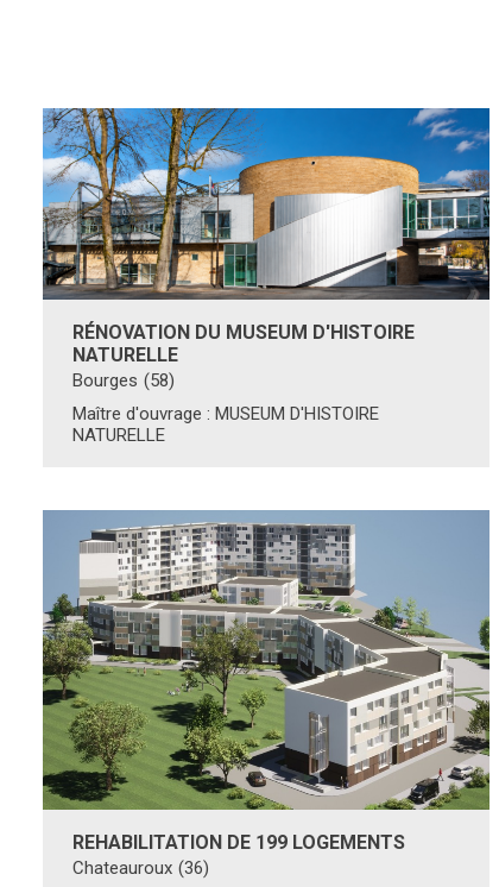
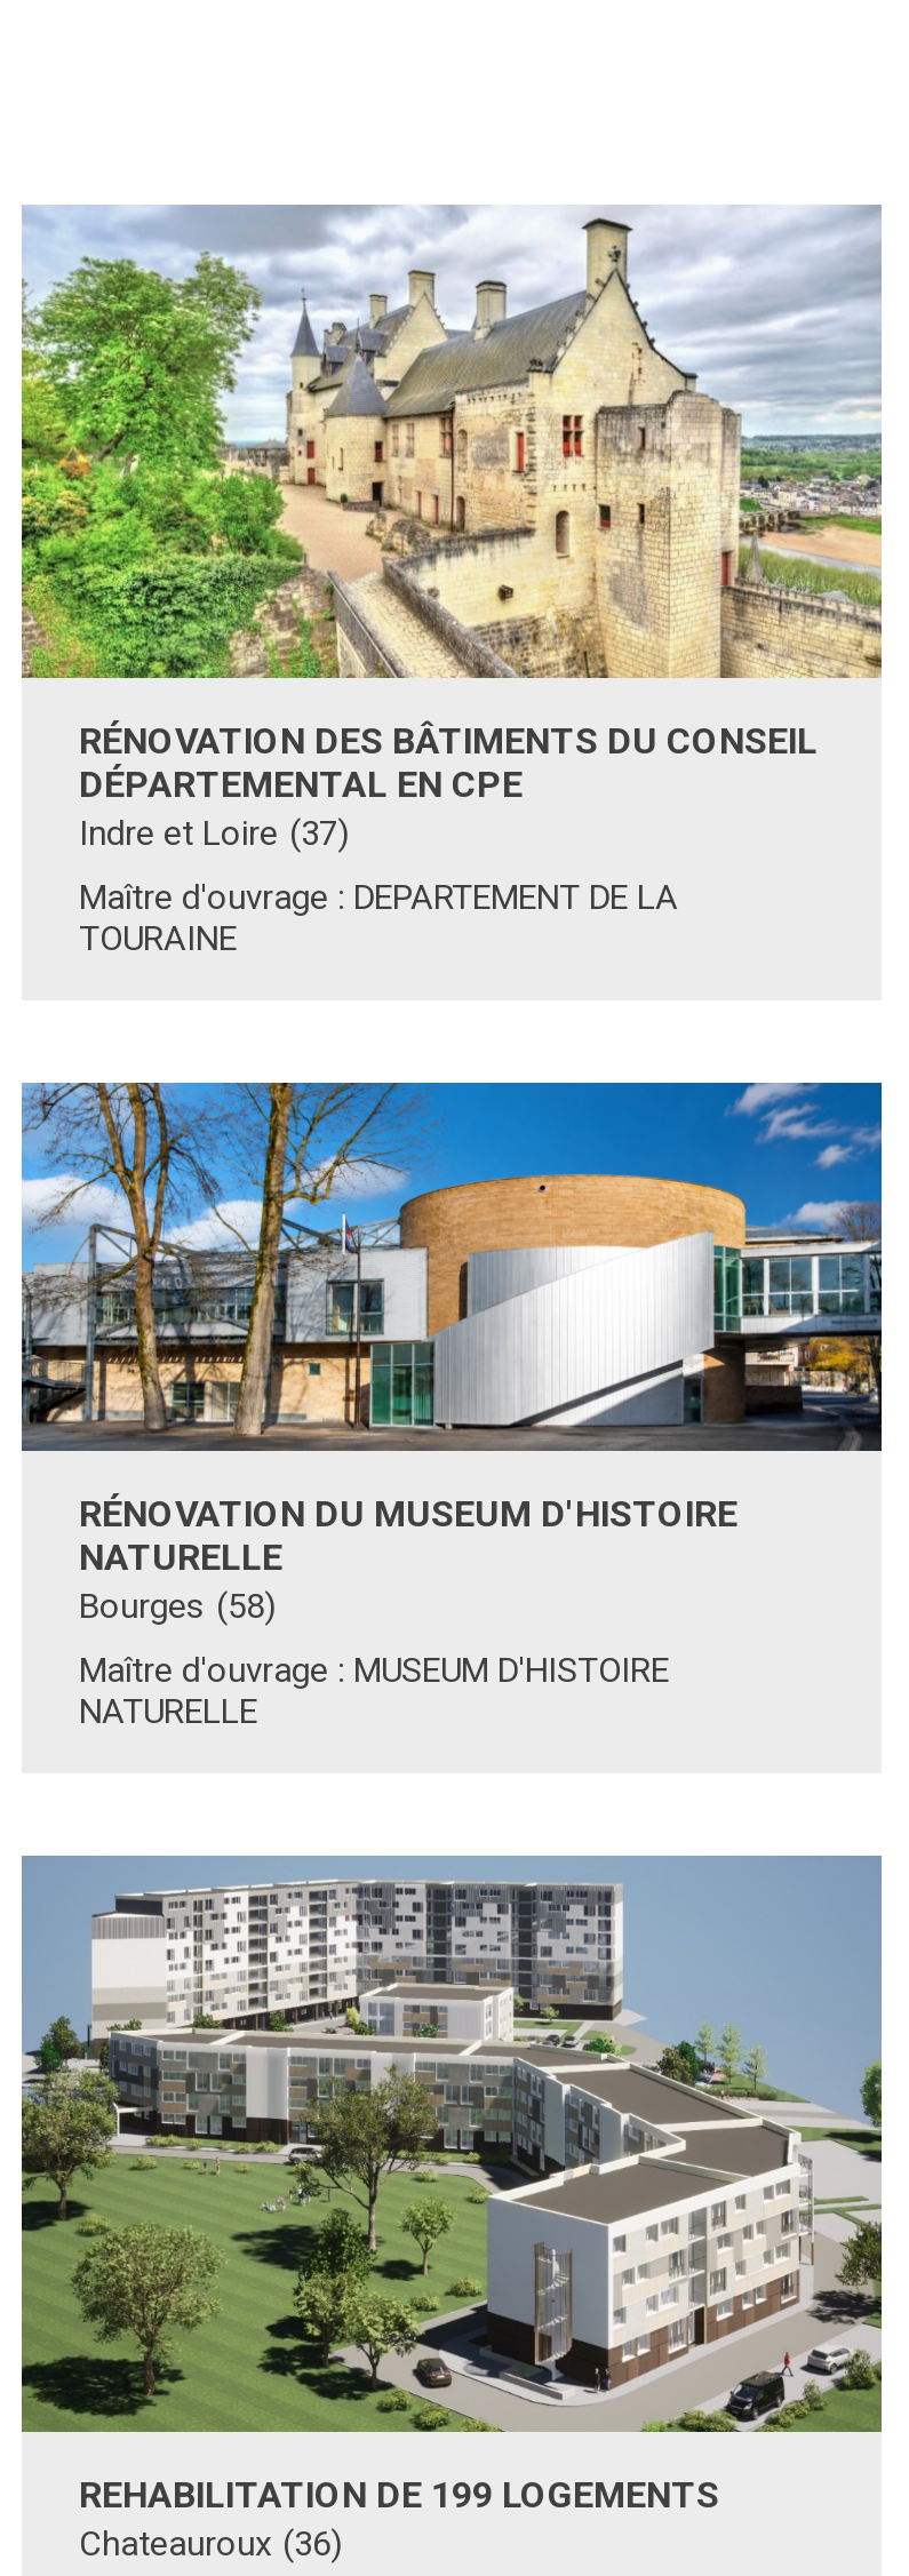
none -> [19,205,884,960] [image] | RÉNOVATION DES BÂTIMENTS DU CONSEIL | DÉPARTEMENTAL EN CPE | Indre et Loire (37) | Maître d'ouvrage: DEPARTEMENT DE LA | TOURAINE

